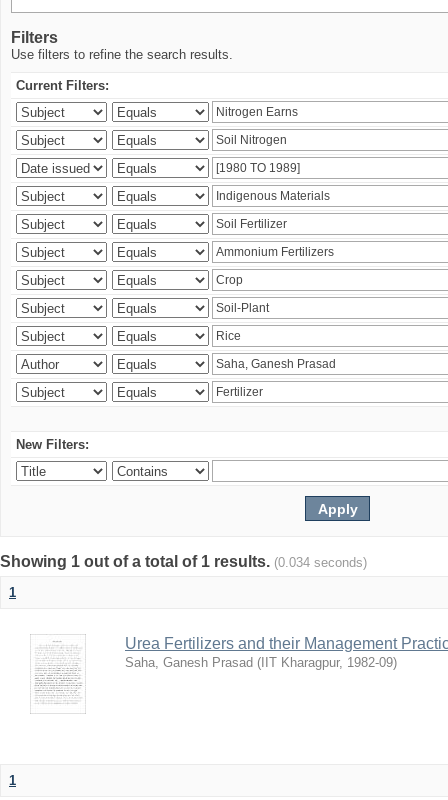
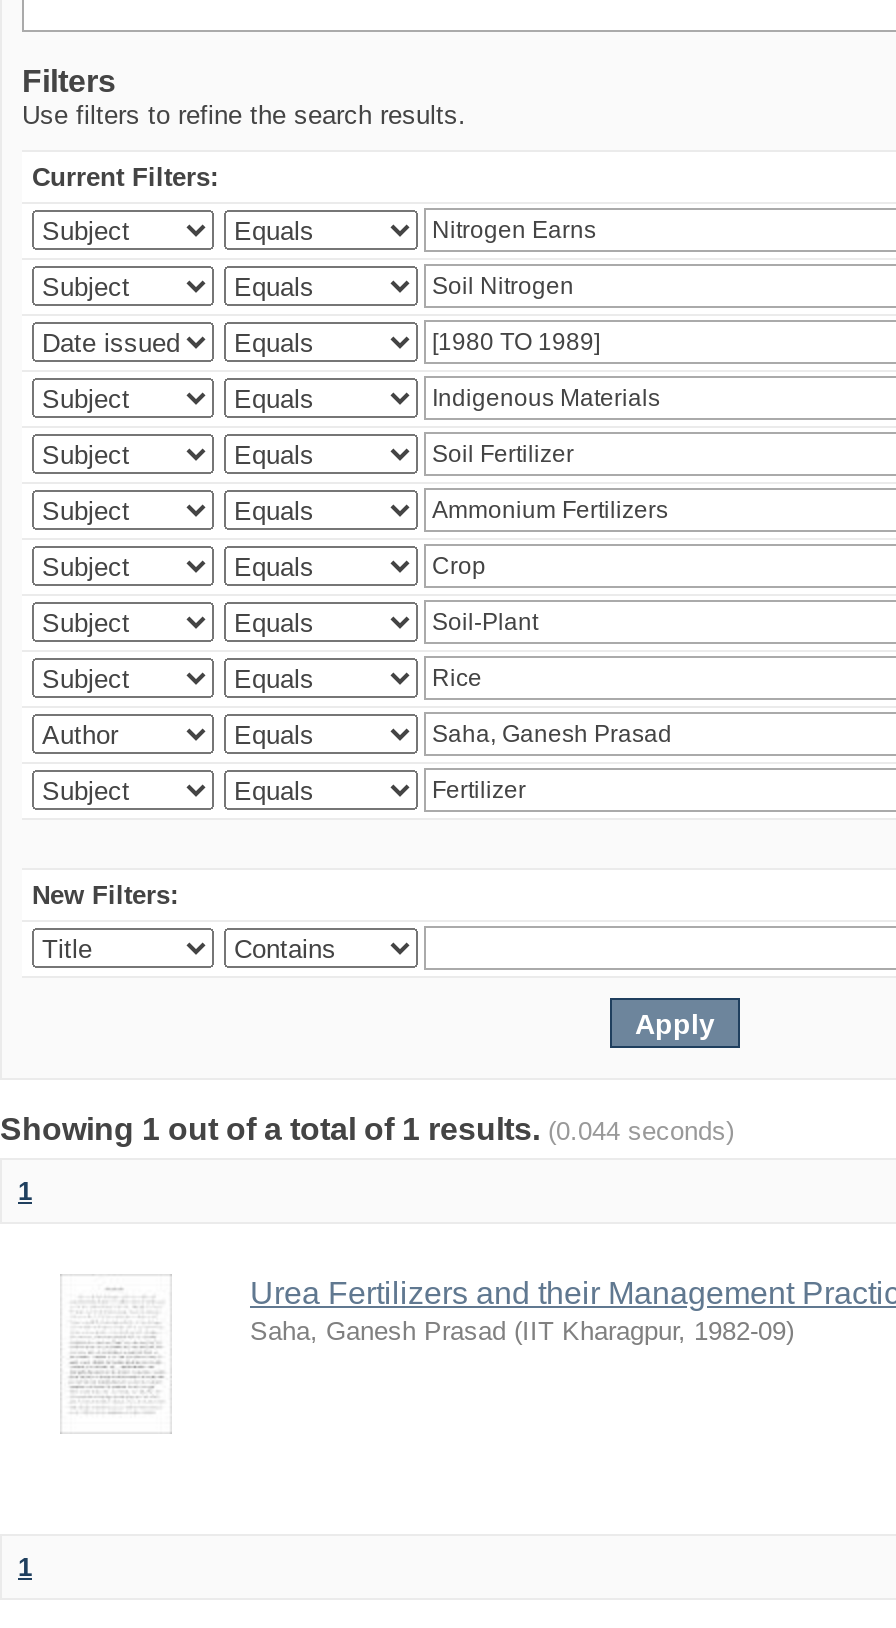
[0,553,367,570] Showing 1 out of a total of 1 results. (0.034 seconds) -> [0,1112,734,1146] Showing 1 out of a total of 1 results. (0.044 seconds)

